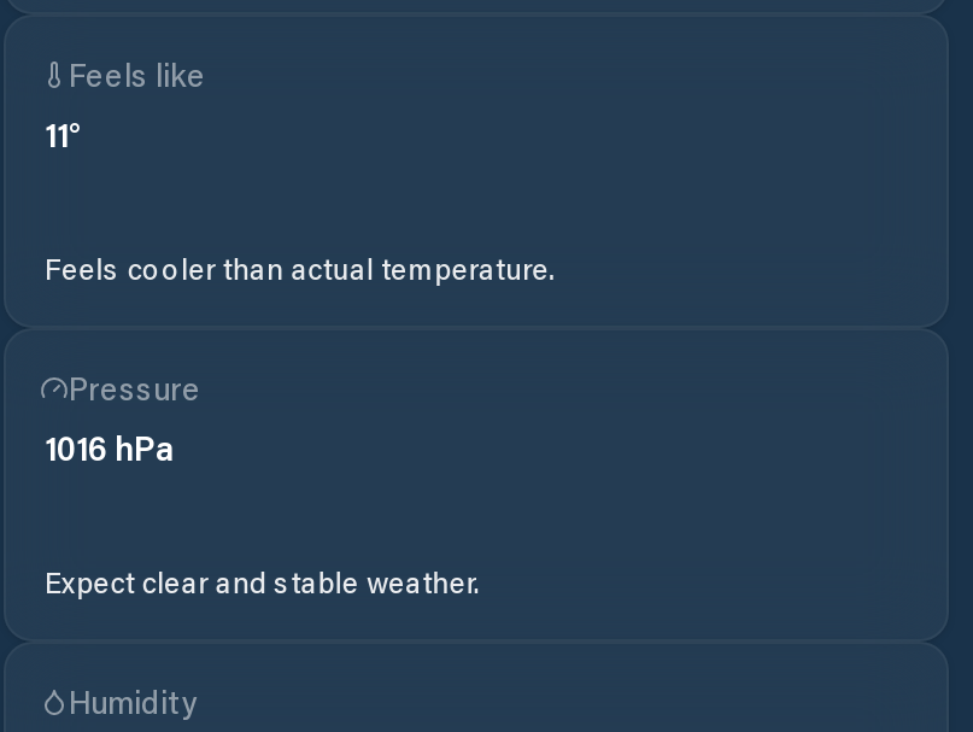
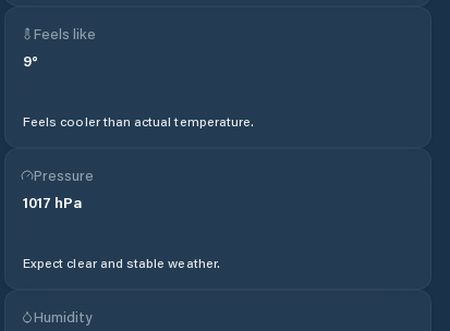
[45,111,83,157] 11° -> [23,50,38,71] 9°
[45,424,175,470] 1016 hPa -> [23,192,82,212] 1017 hPa

